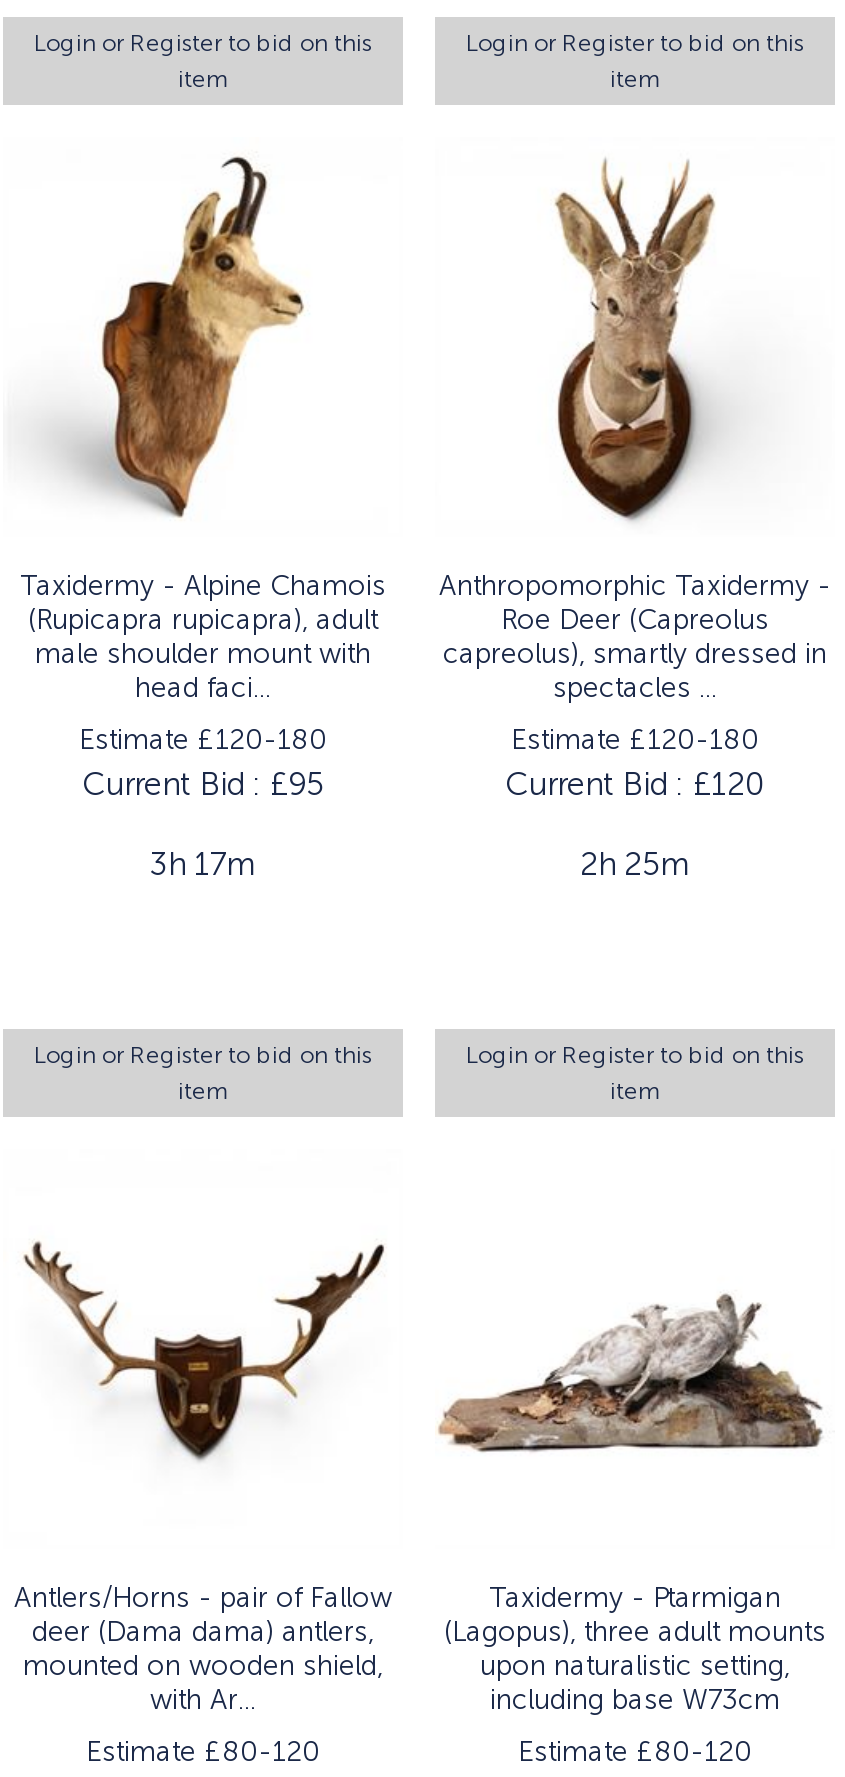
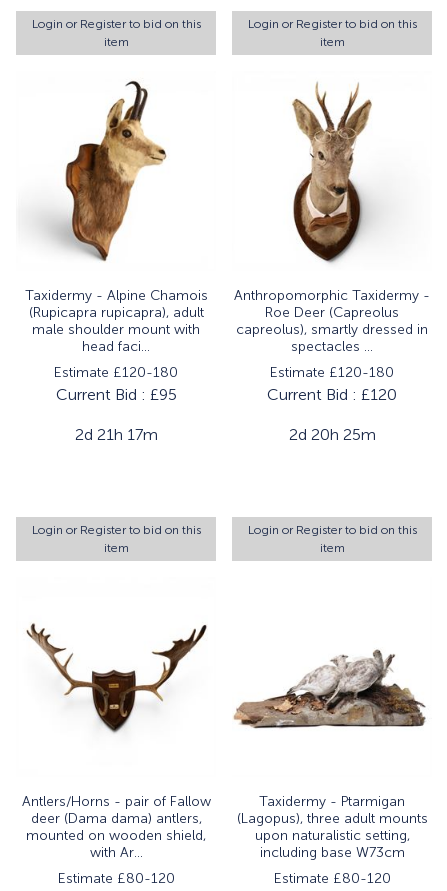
[150,847,256,881] 3h 17m -> [74,426,157,443] 2d 21h 17m
[580,847,690,881] 2h 25m -> [288,426,375,443] 2d 20h 25m

